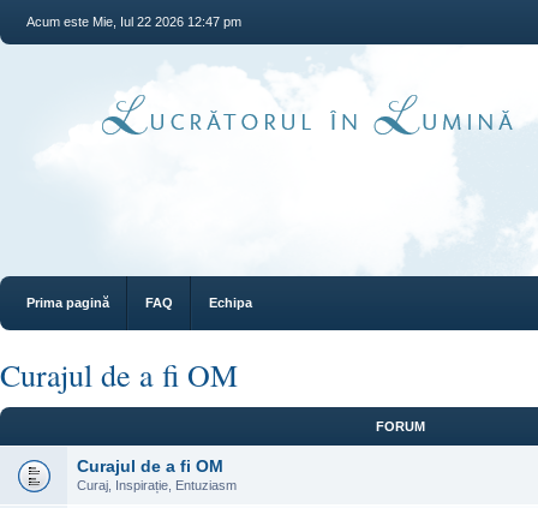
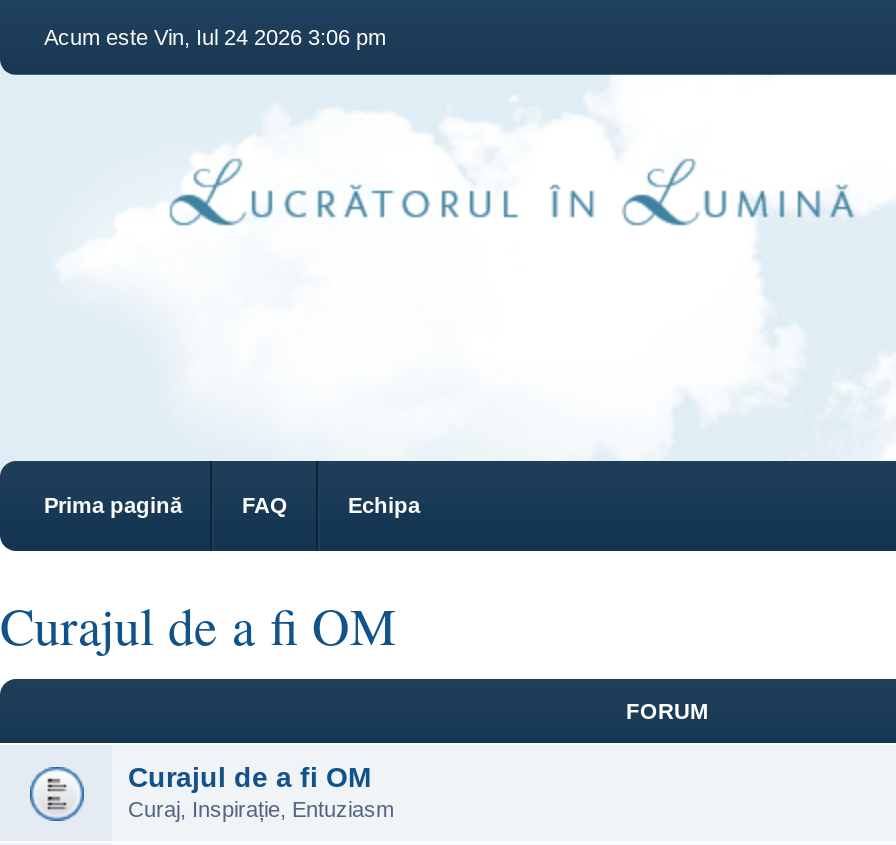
[26,14,241,29] Acum este Mie, Iul 22 2026 12:47 pm -> [44,25,386,49] Acum este Vin, Iul 24 2026 3:06 pm

